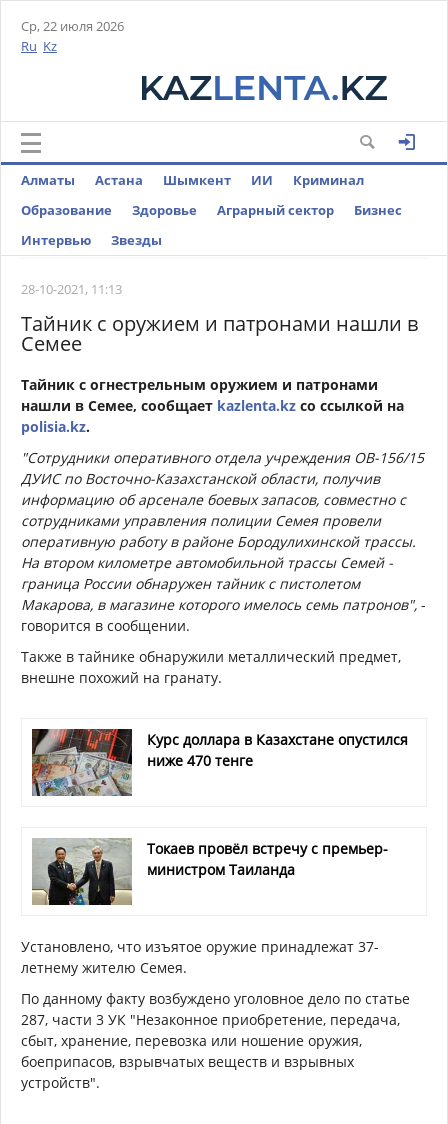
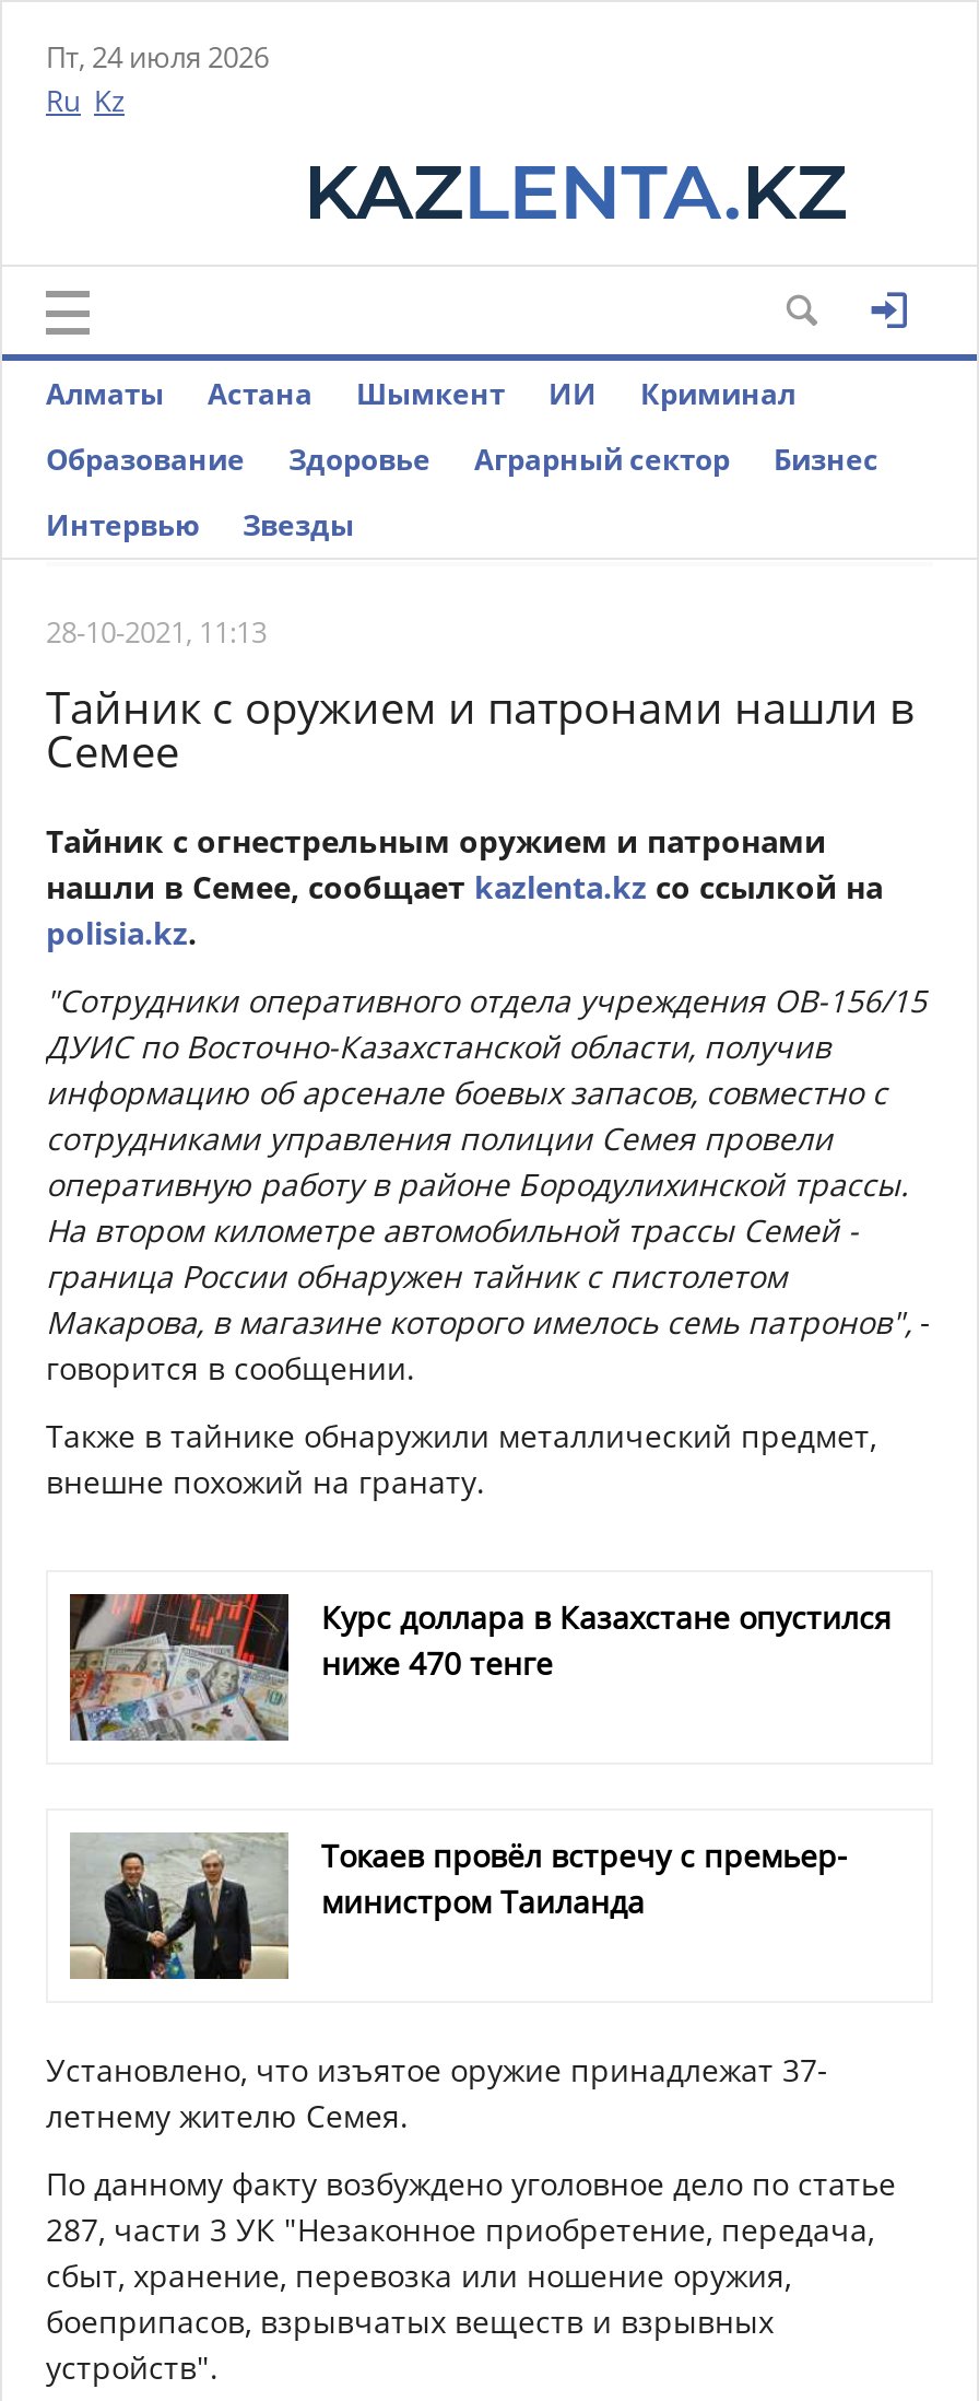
[21,17,124,35] Ср, 22 июля 2026 -> [46,37,269,77] Пт, 24 июля 2026

